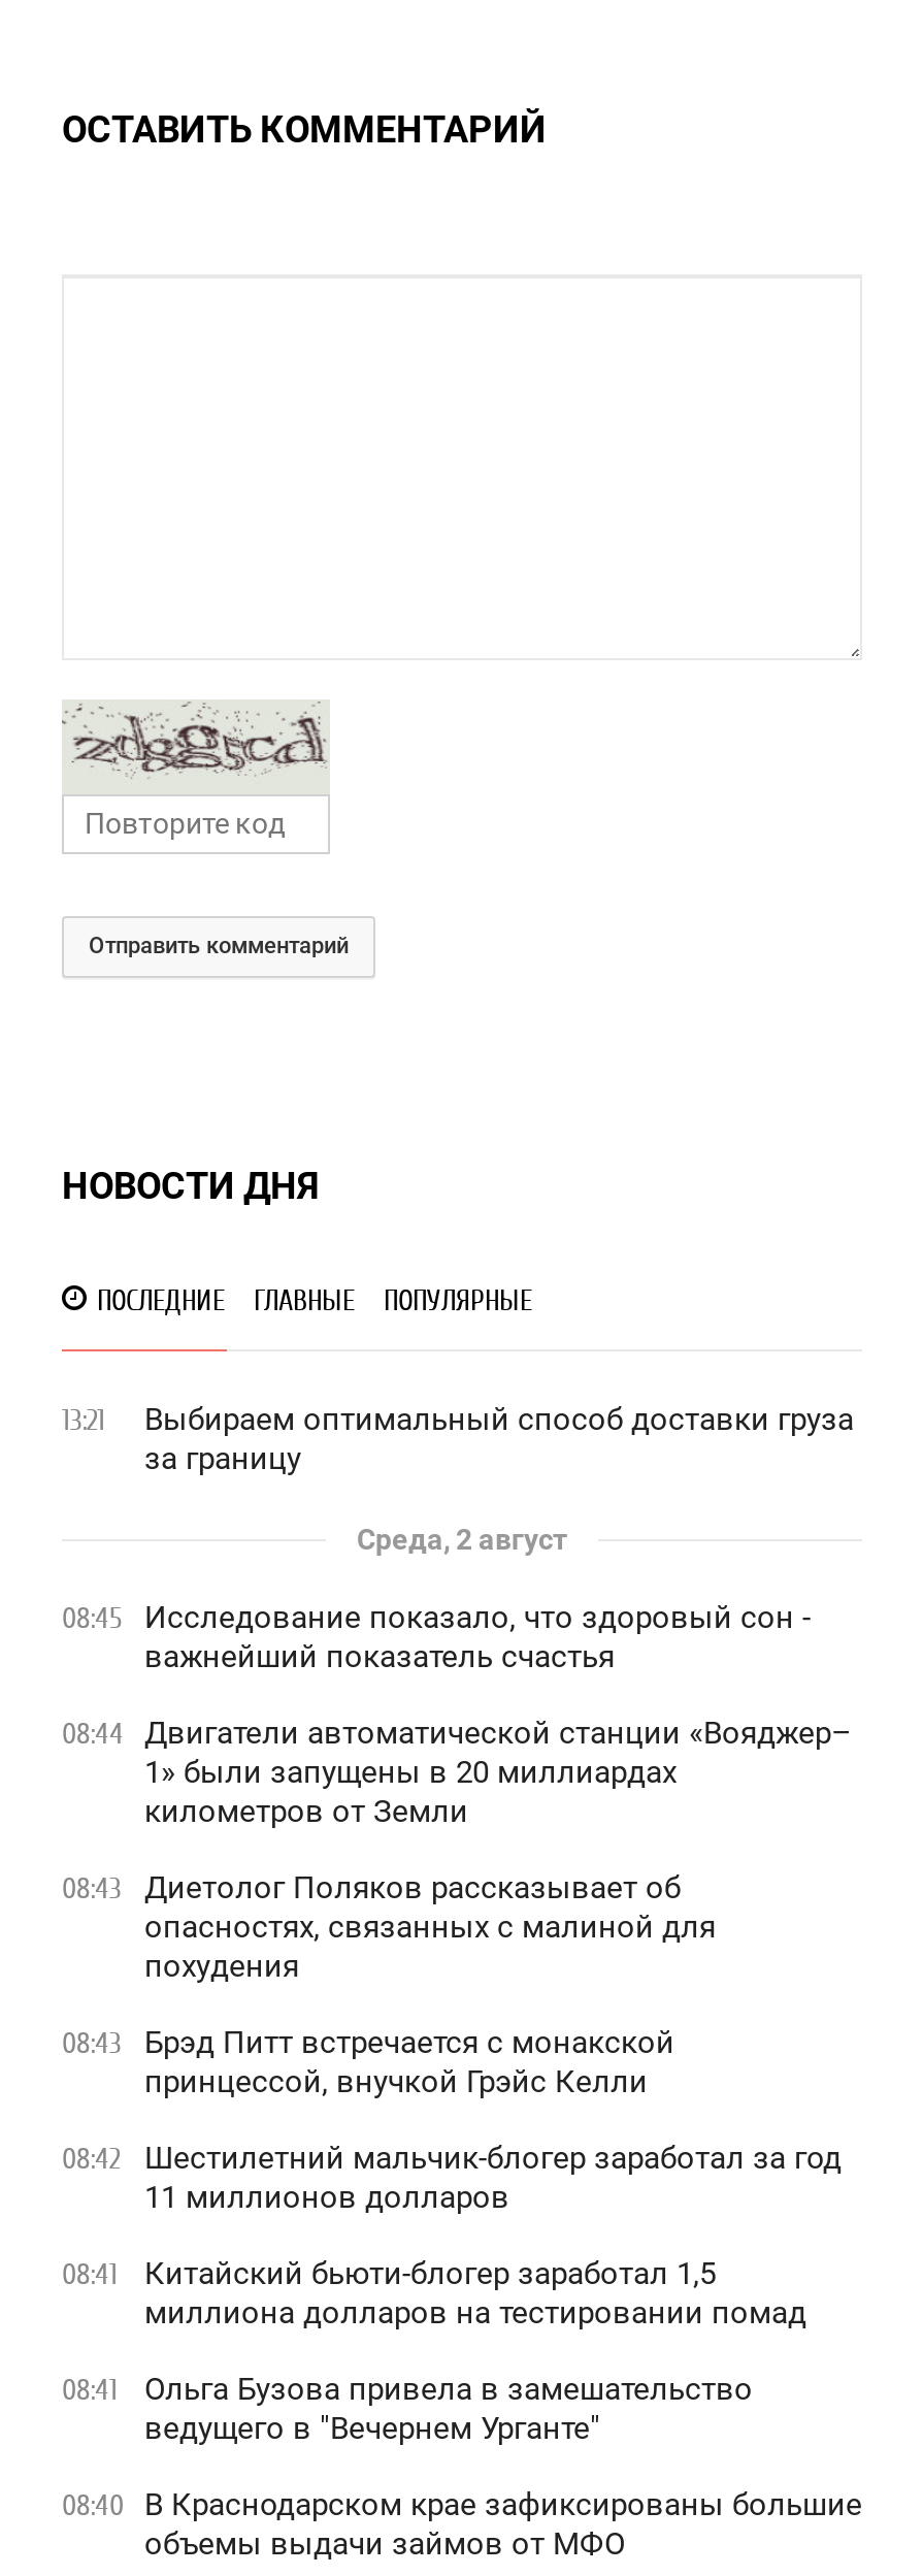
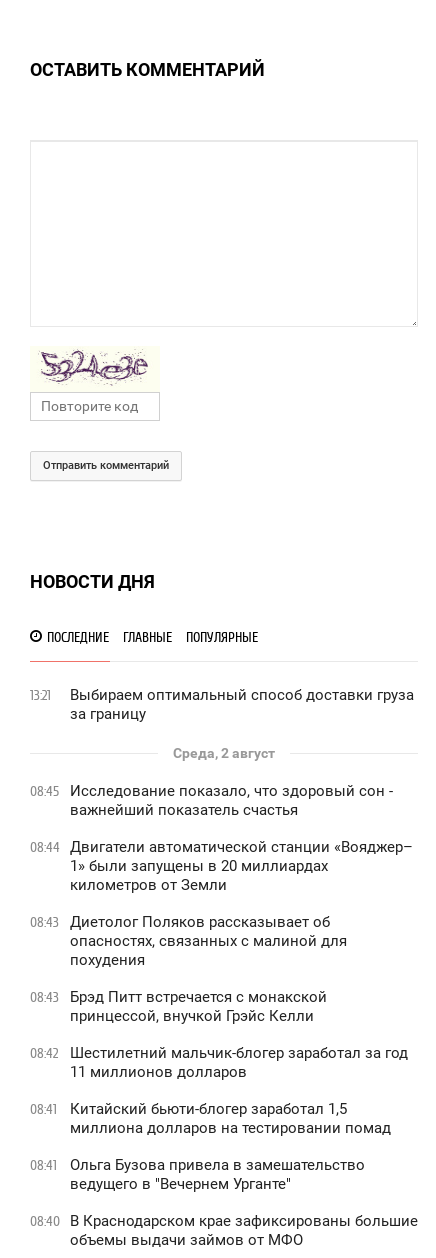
[60,699,330,790] [image] -> [31,347,159,391] [image]

